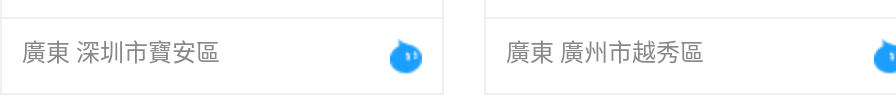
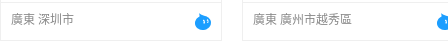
[22,39,220,67] 廣東 深圳市寶安區 -> [11,13,74,27] 廣東 深圳市

